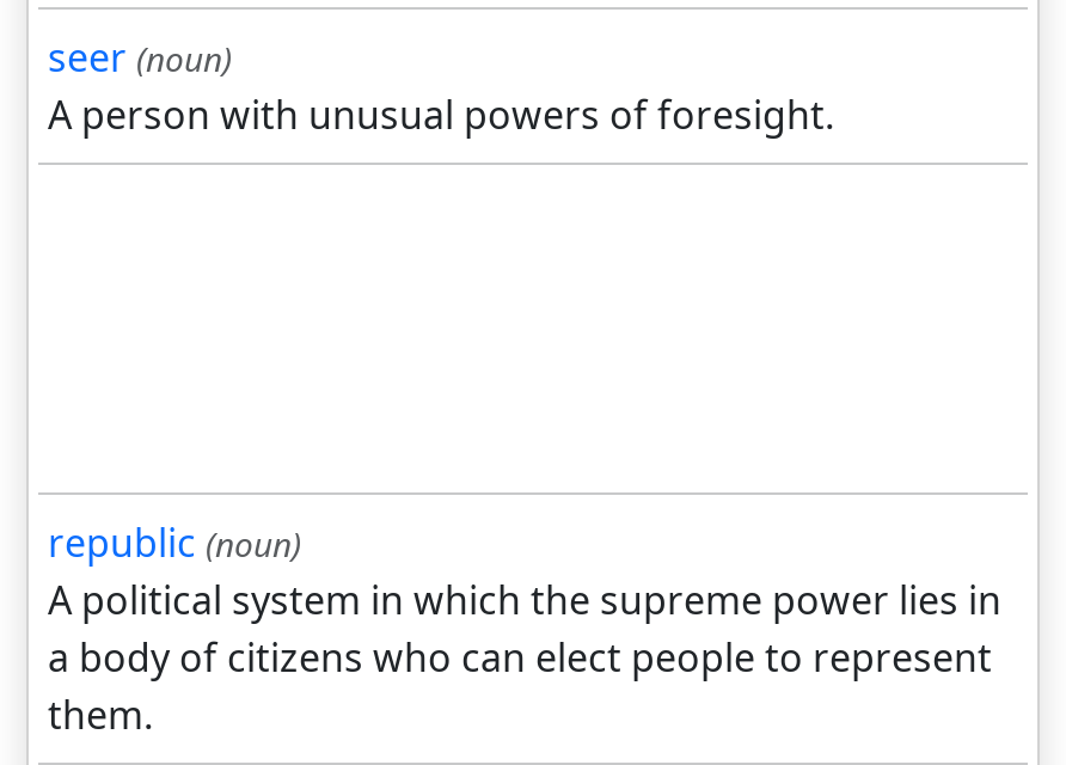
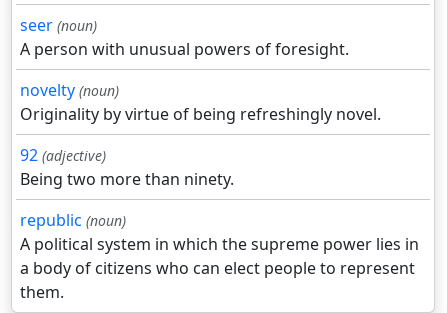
none -> [20,79,381,190] novelty (noun) | Originality by virtue of being refreshingly novel. | 92 (adjective) | Being two more than ninety.

